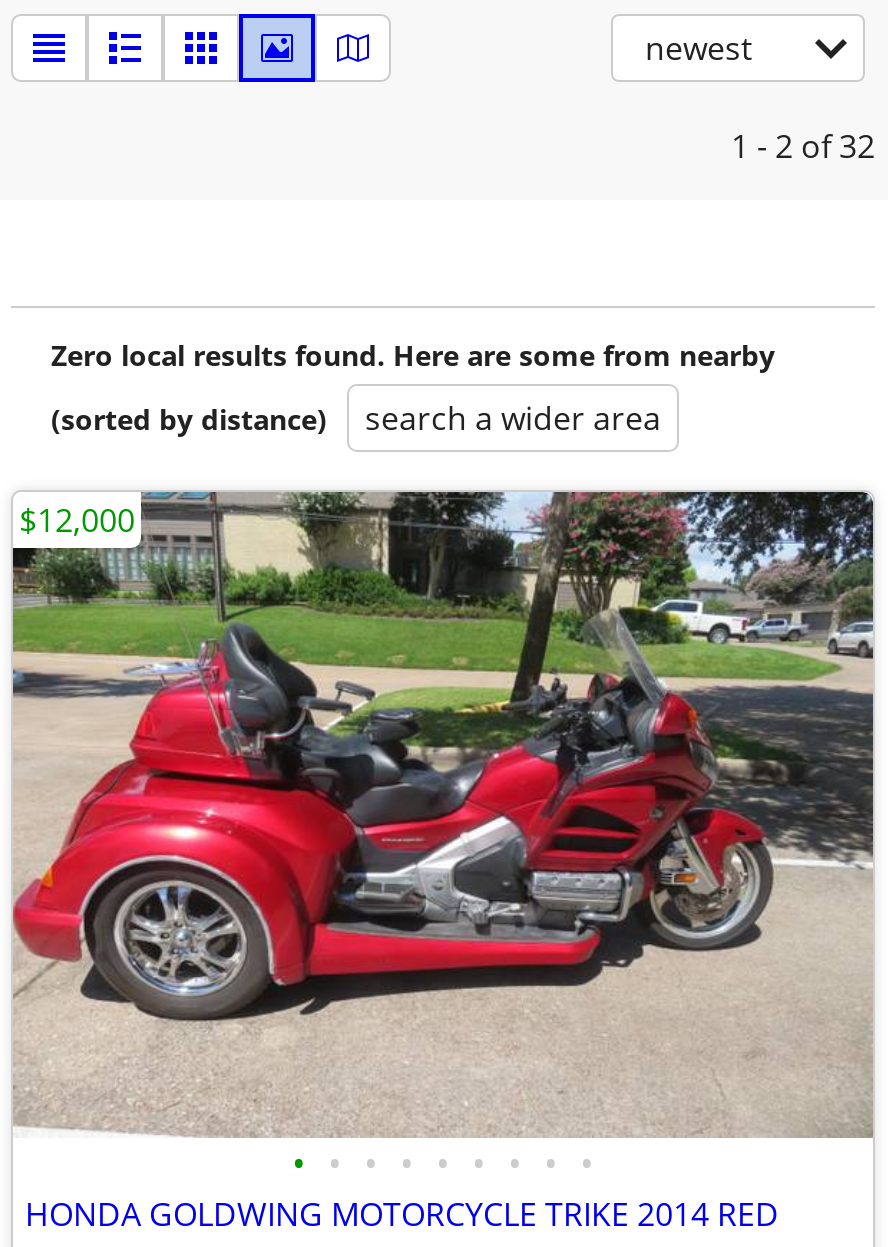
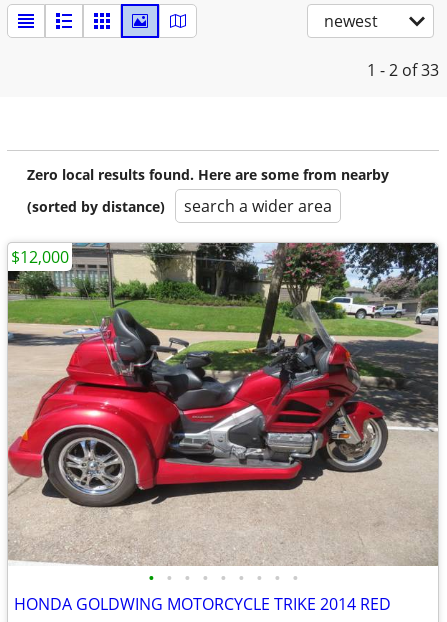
[731,124,875,168] 1 - 2 of 32 -> [367,59,439,81] 1 - 2 of 33

